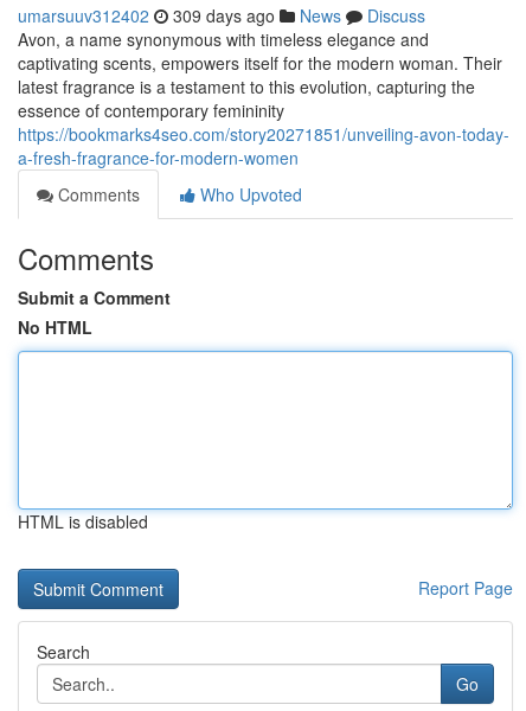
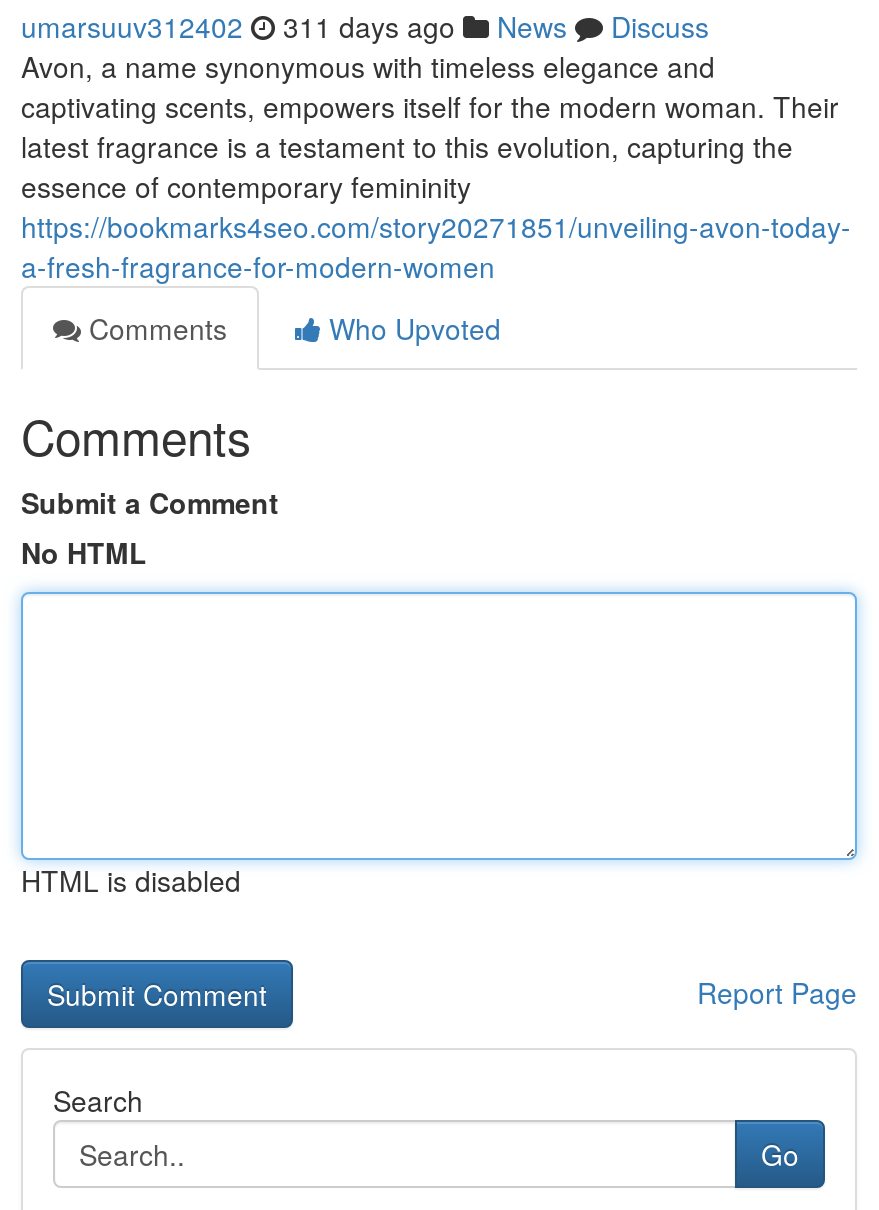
[18,4,425,27] umarsuuv312402 309 days ago News Discuss -> [21,6,709,46] umarsuuv312402 311 days ago News Discuss

